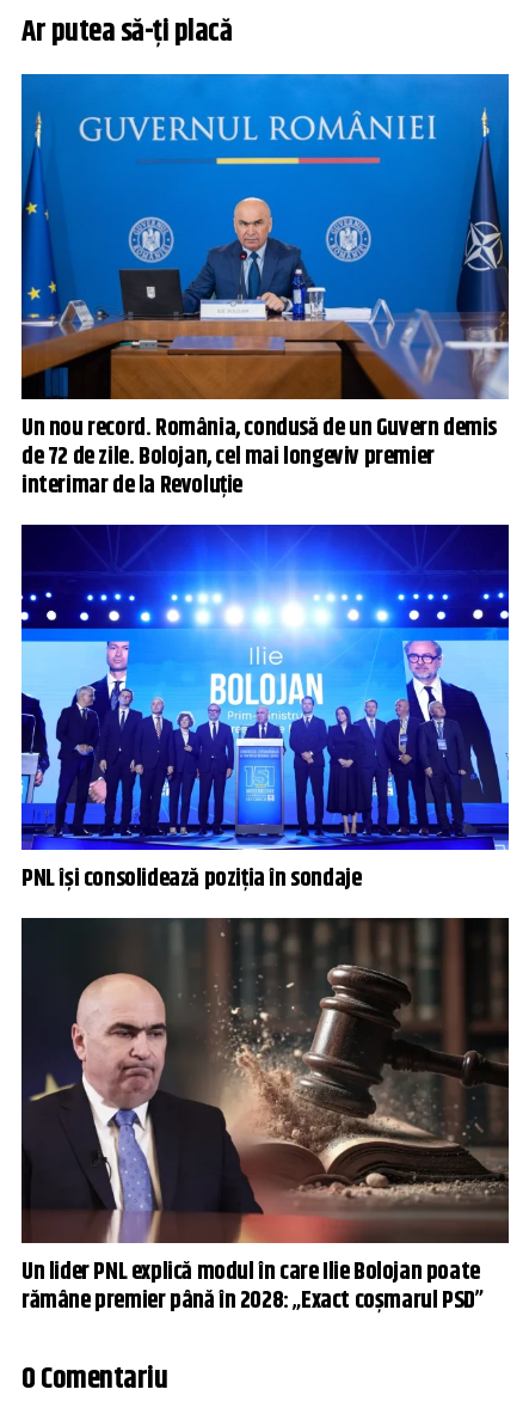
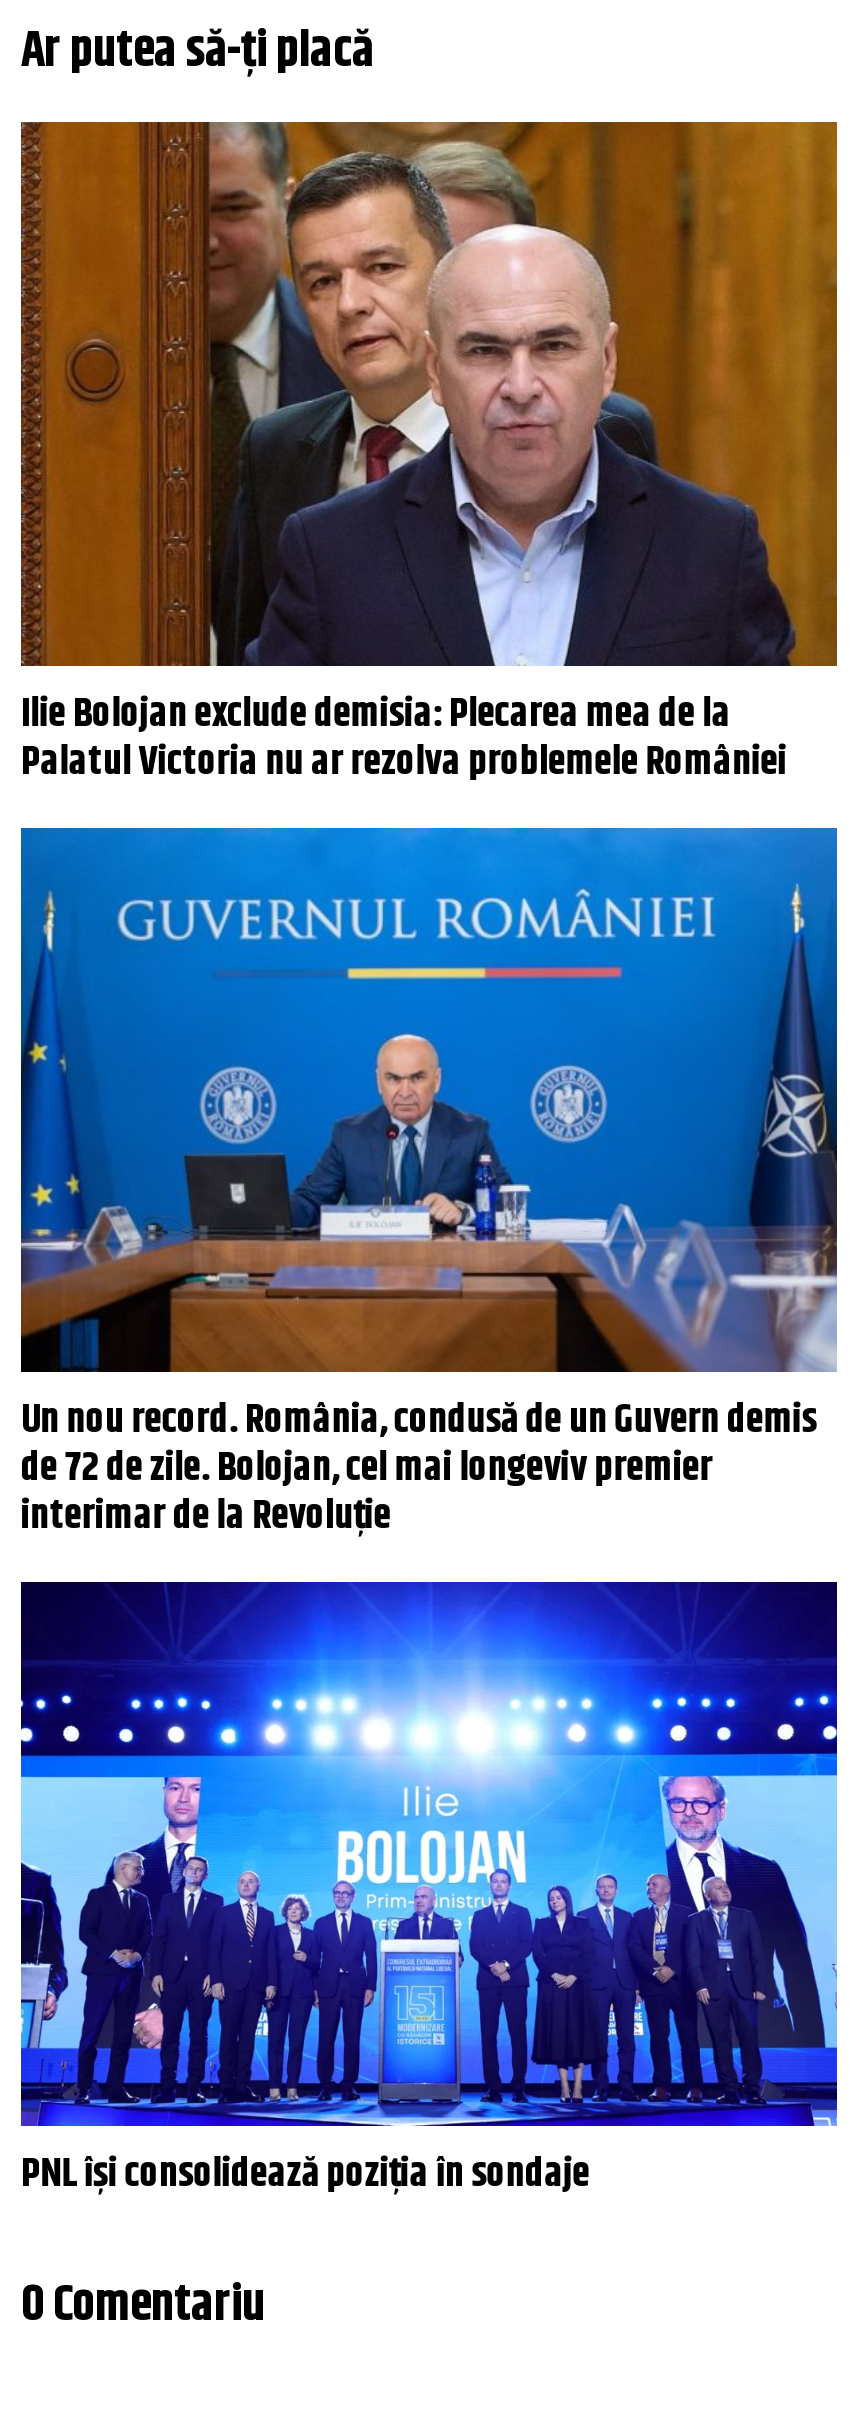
none -> [19,120,839,793] [image] | Ilie Bolojan exclude demisia: Plecarea mea de la | Palatul Victoria nu ar rezolva problemele României
moved [20,75,510,898] -> [19,828,839,2205]: [image] | Un nou record. România, condusă de un Guvern demis | de 72 de zile. Bolojan, cel mai longeviv premier | interimar de la Revoluție | PNL își consolidează poziția în sondaje
[20,917,510,1320] [image] | Un lider PNL explică modul în care Ilie Bolojan poate | rămâne premier până în 2028: „Exact coşmarul PSD” -> none

